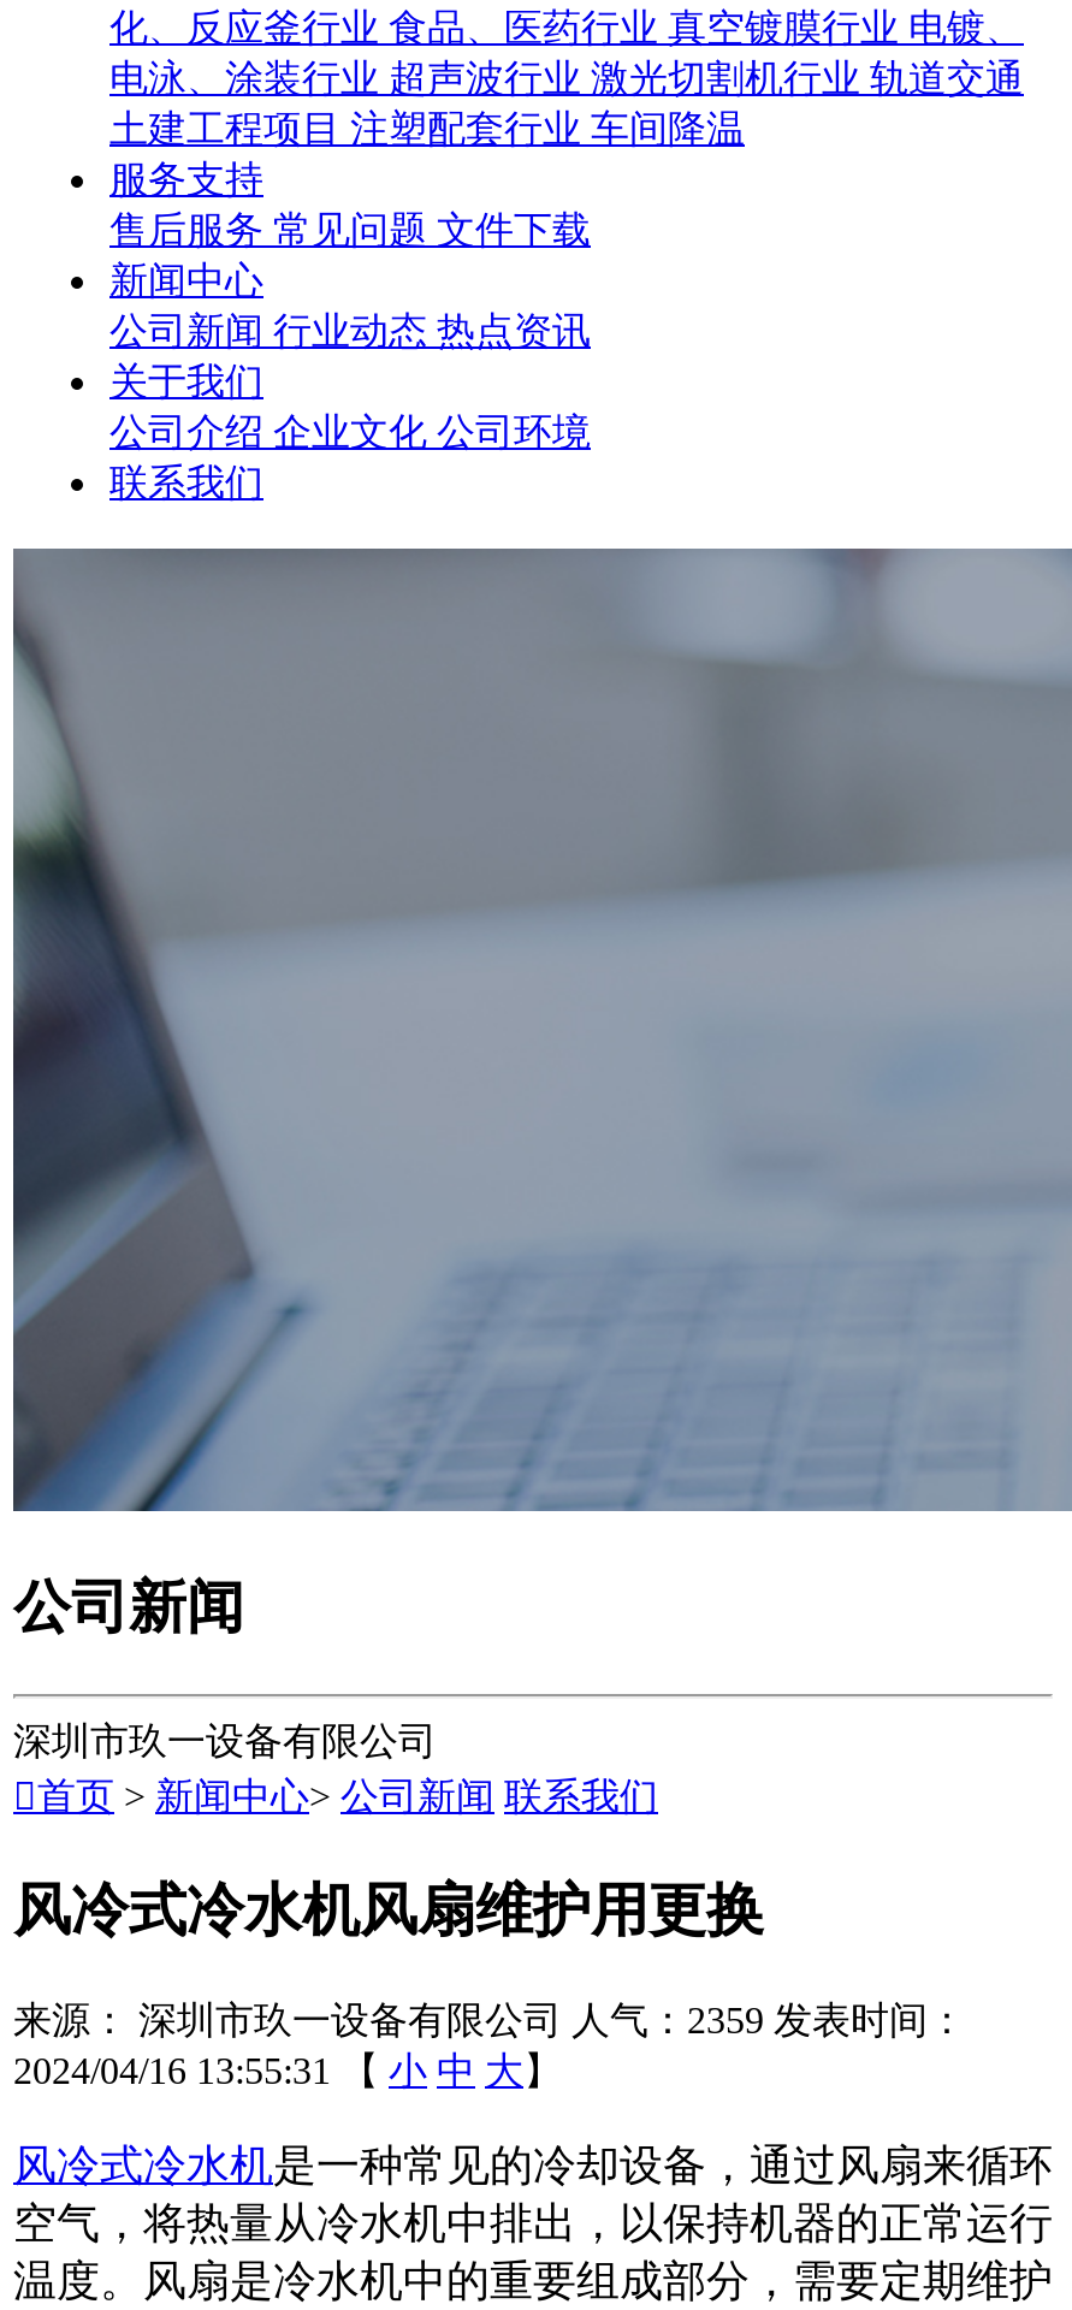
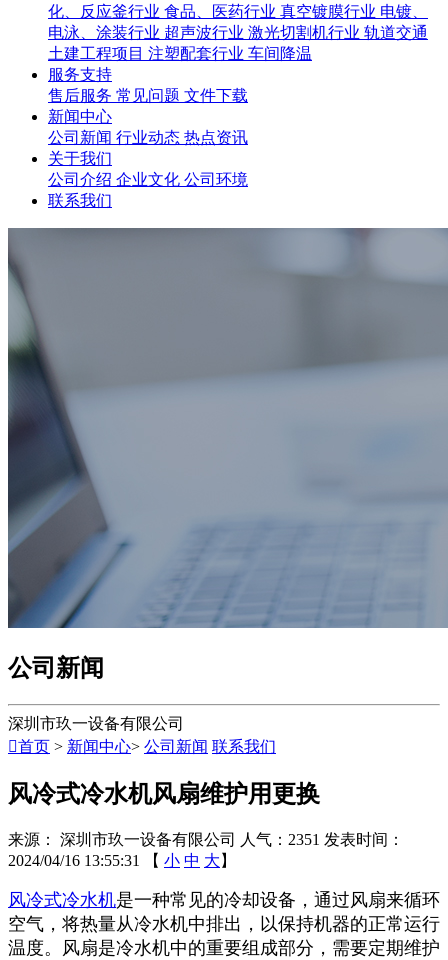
[13,1998,966,2039] 来源： 深圳市玖一设备有限公司 人气：2359 发表时间： -> [8,830,404,847] 来源： 深圳市玖一设备有限公司 人气：2351 发表时间：

